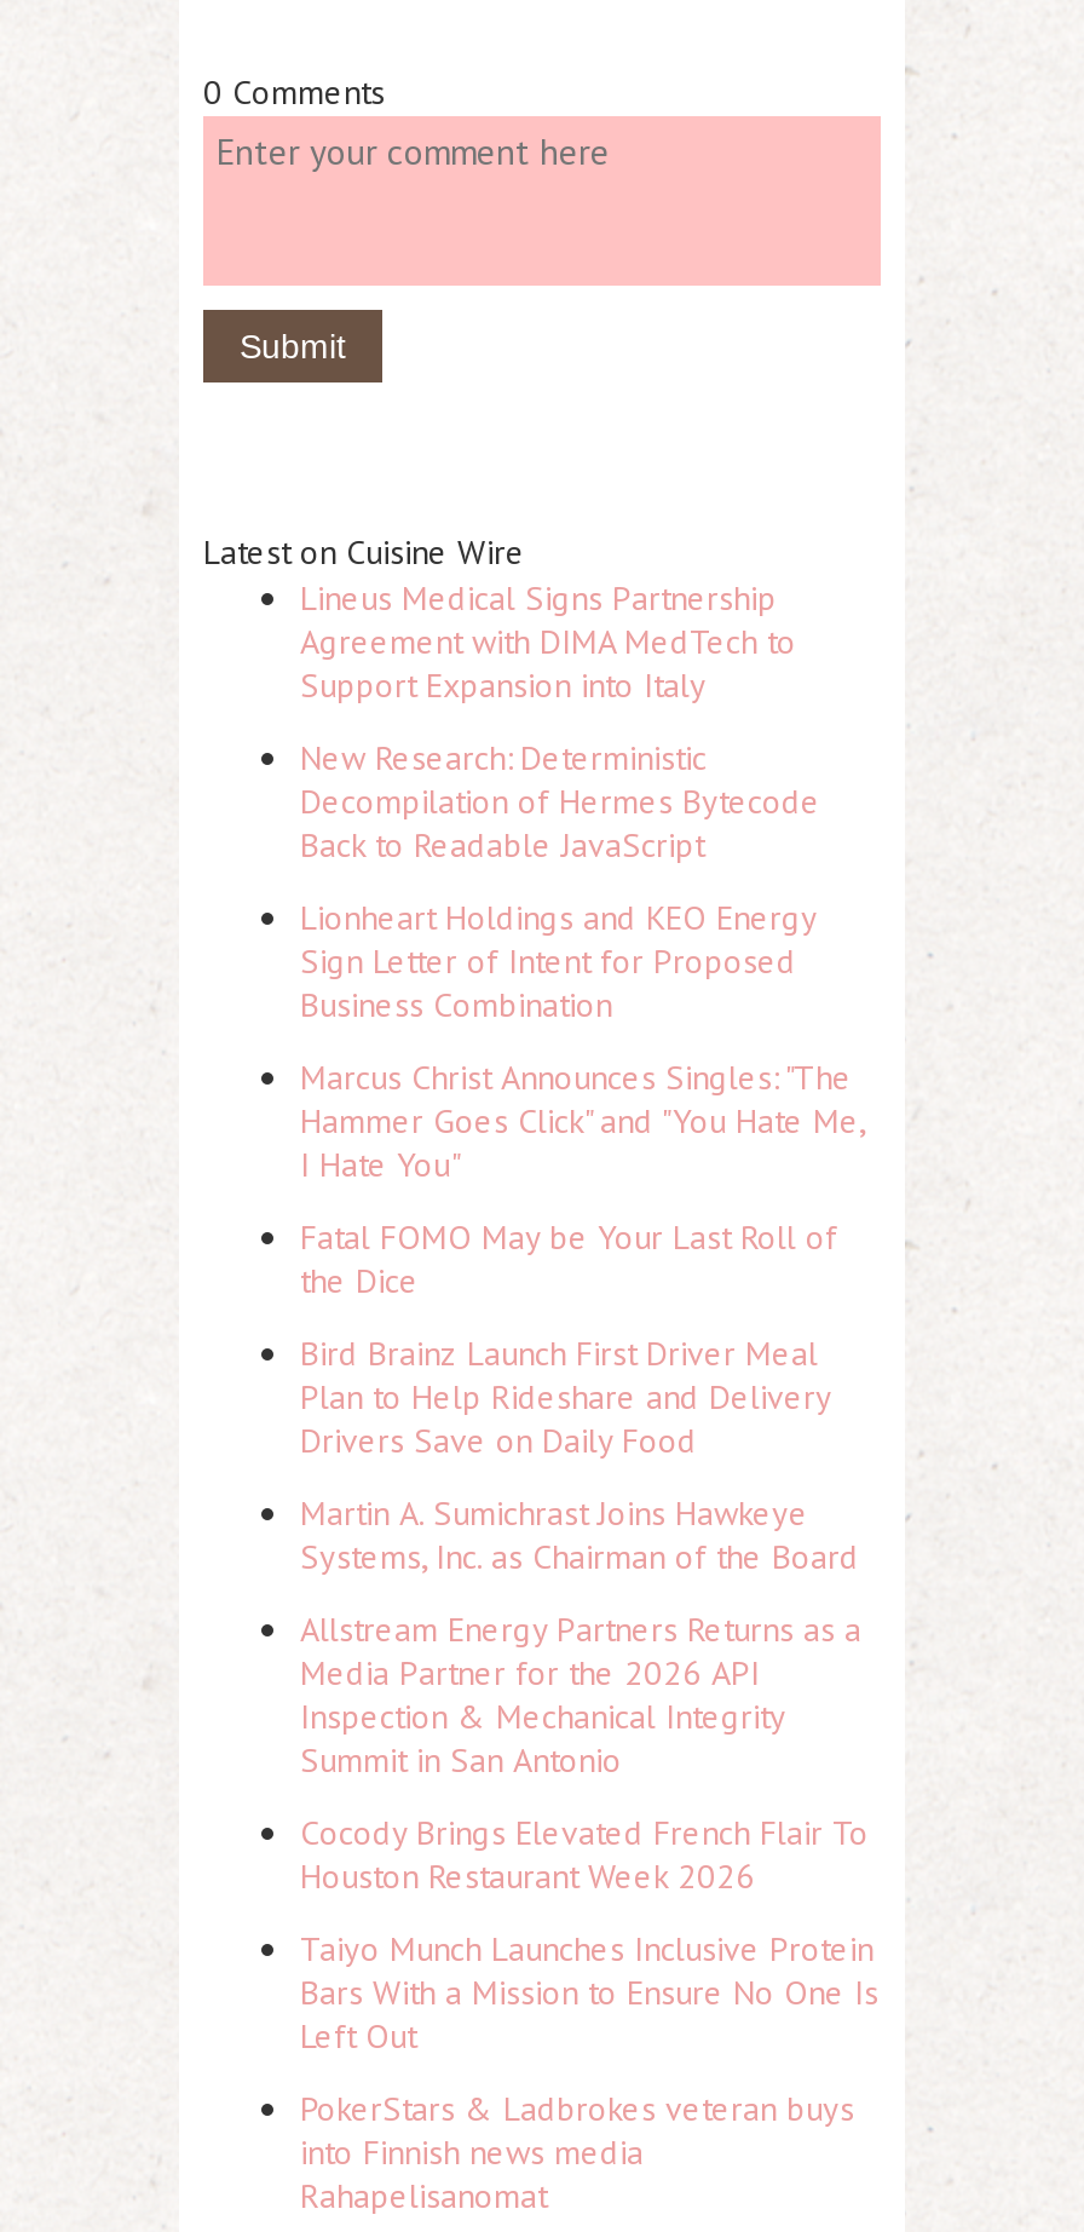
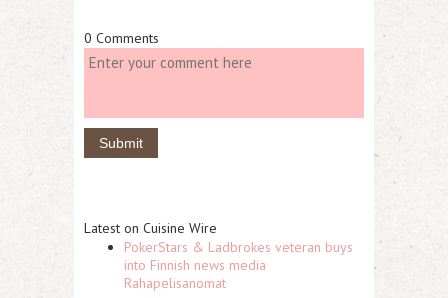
[300,576,878,2057] Lineus Medical Signs Partnership | Agreement with DIMA MedTech to | Support Expansion into Italy | New Research: Deterministic | Decompilation of Hermes Bytecode | Back to Readable JavaScript | Lionheart Holdings and KEO Energy | Sign Letter of Intent for Proposed | Business Combination | Marcus Christ Announces Singles: "The | Hammer Goes Click" and "You Hate Me, | I Hate You" | Fatal FOMO May be Your Last Roll of | the Dice | Bird Brainz Launch First Driver Meal | Plan to Help Rideshare and Delivery | Drivers Save on Daily Food | Martin A. Sumichrast Joins Hawkeye | Systems, Inc. as Chairman of the Board | Allstream Energy Partners Returns as a | Media Partner for the 2026 API | Inspection & Mechanical Integrity | Summit in San Antonio | Cocody Brings Elevated French Flair To | Houston Restaurant Week 2026 | Taiyo Munch Launches Inclusive Protein | Bars With a Mission to Ensure No One Is | Left Out -> none

